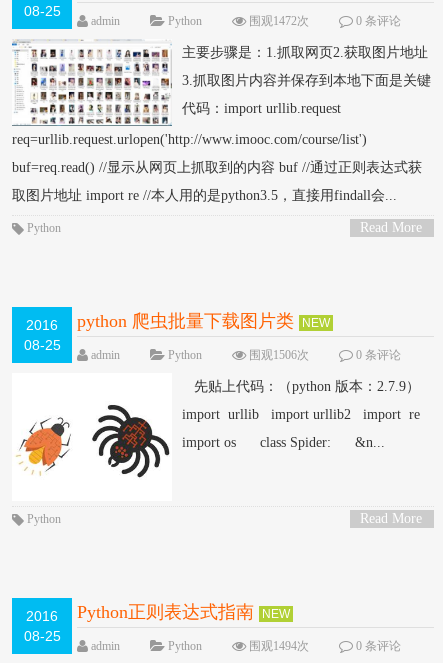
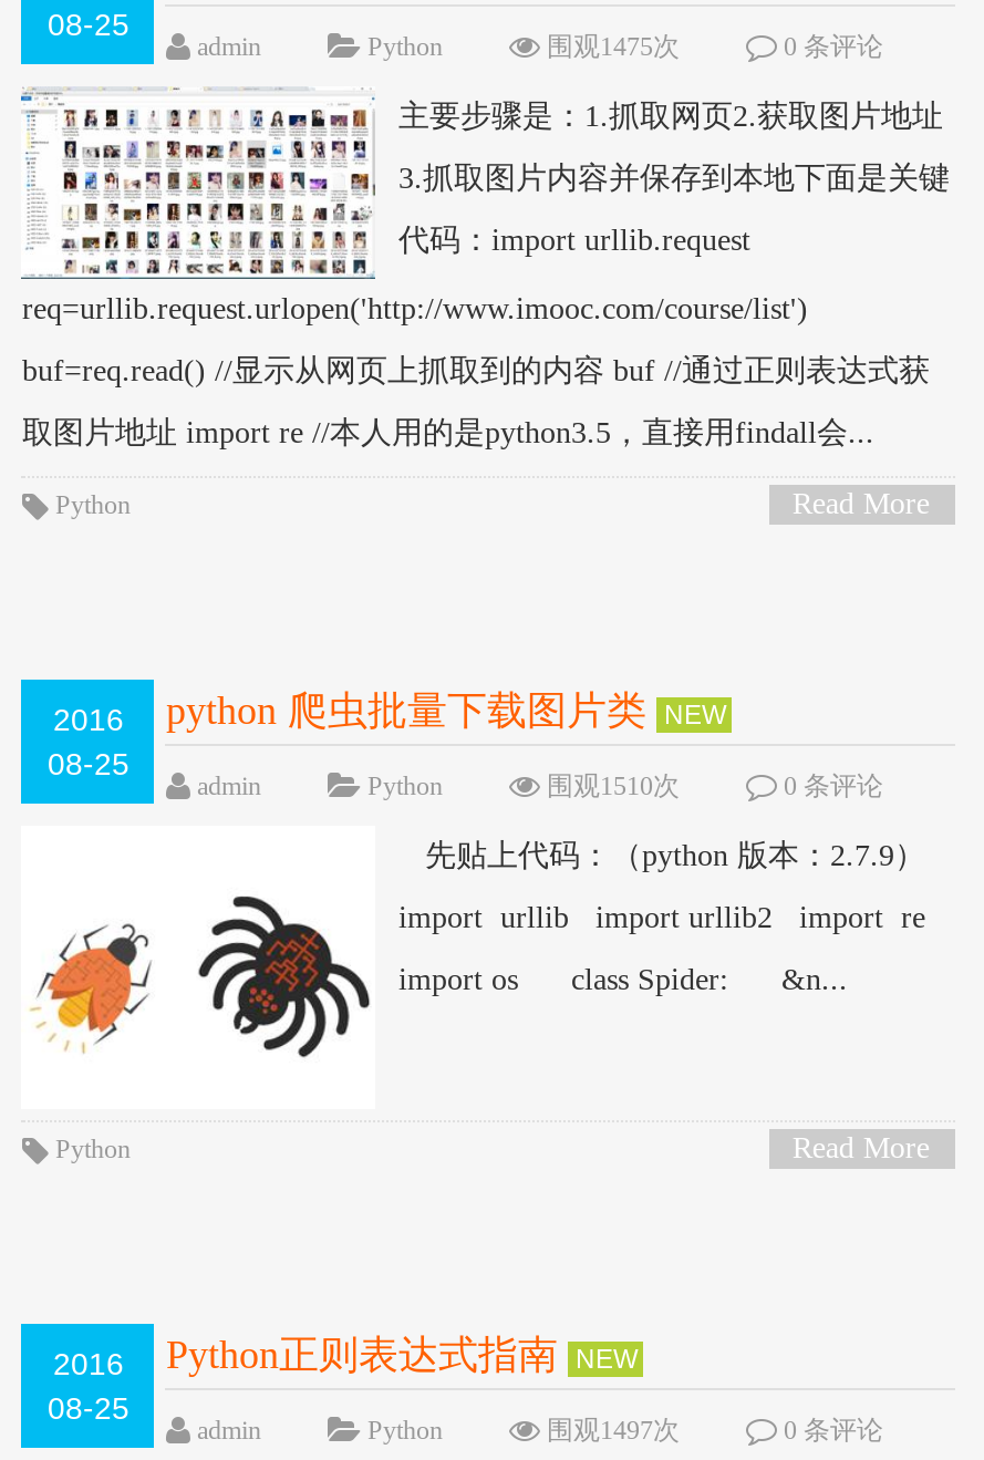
[246,14,309,28] 围观1472次 -> [540,31,679,62] 围观1475次
[246,348,309,362] 围观1506次 -> [540,771,679,802] 围观1510次
[246,639,309,653] 围观1494次 -> [540,1415,679,1446] 围观1497次

